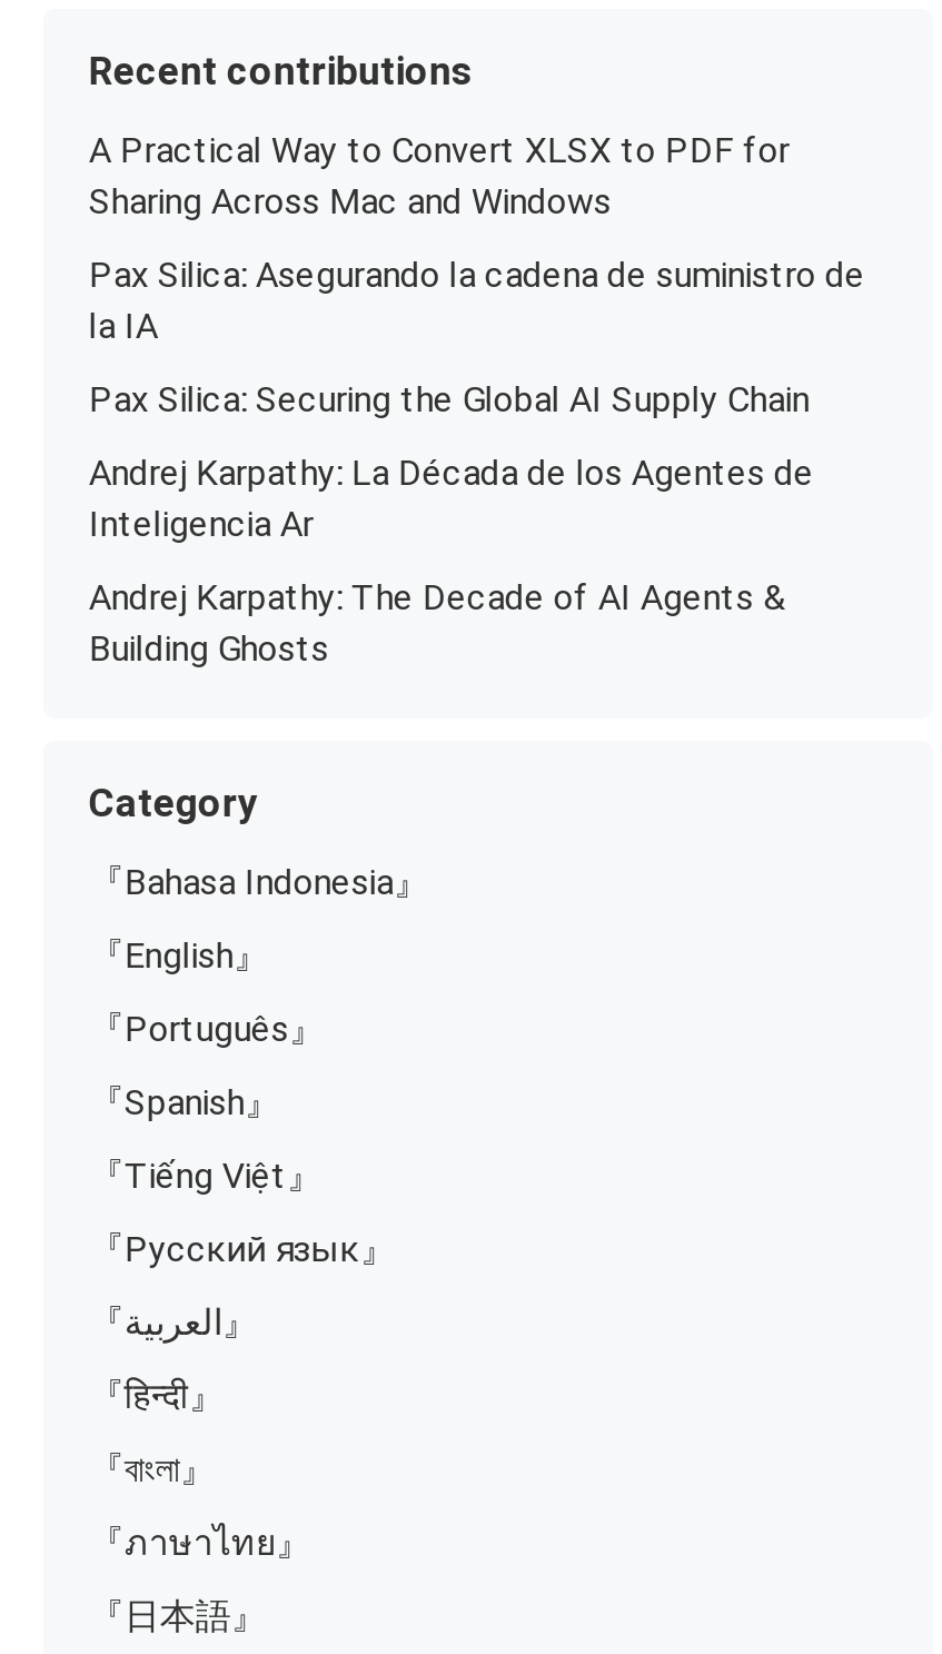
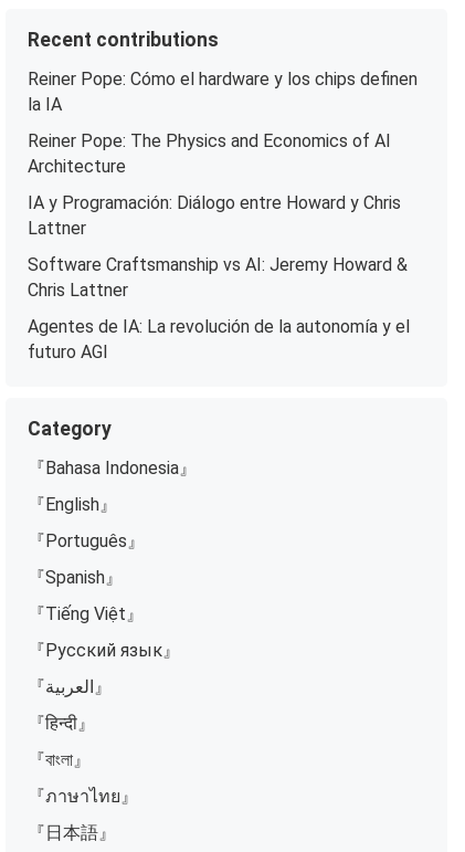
[89,130,865,297] A Practical Way to Convert XLSX to PDF for | Sharing Across Mac and Windows | Pax Silica: Asegurando la cadena de suministro de -> [28,68,418,89] Reiner Pope: Cómo el hardware y los chips definen
moved [89,306,157,348] -> [28,94,62,115]: la IA
[89,379,814,670] Pax Silica: Securing the Global AI Supply Chain | Andrej Karpathy: La Década de los Agentes de | Inteligencia Ar | Andrej Karpathy: The Decade of AI Agents & | Building Ghosts -> [28,130,410,362] Reiner Pope: The Physics and Economics of AI | Architecture | IA y Programación: Diálogo entre Howard y Chris | Lattner | Software Craftsmanship vs AI: Jeremy Howard & | Chris Lattner | Agentes de IA: La revolución de la autonomía y el | futuro AGI

